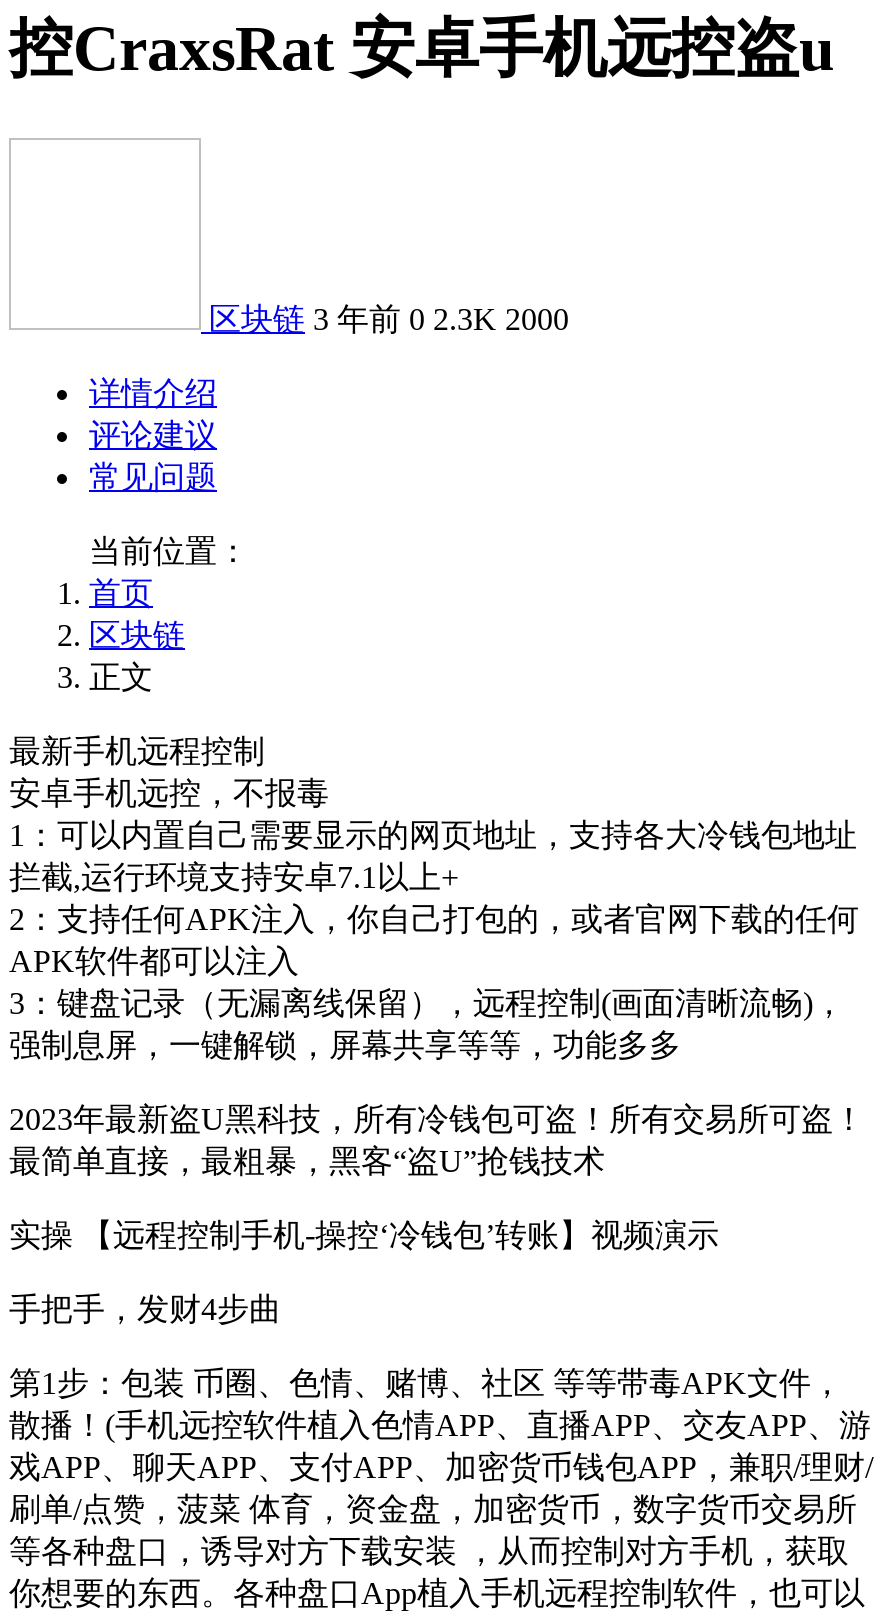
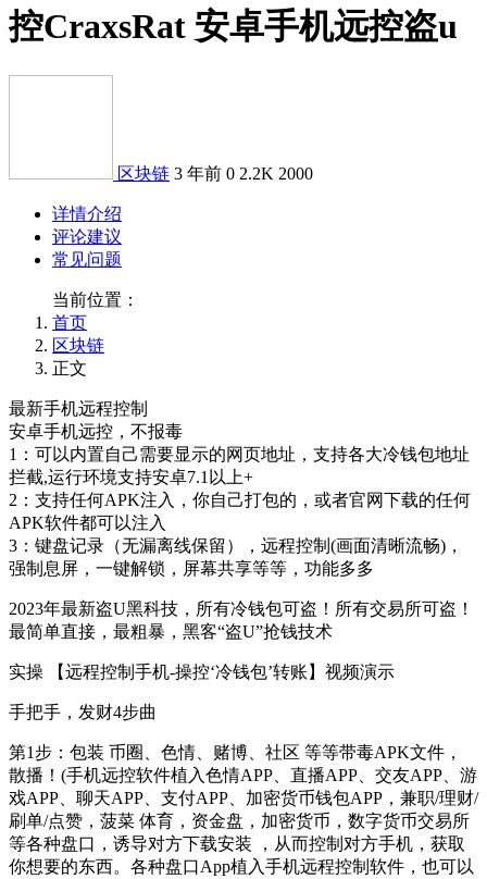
[209,302,569,336] 区块链 3 年前0 2.3K 2000 -> [117,164,313,183] 区块链 3 年前0 2.2K 2000

